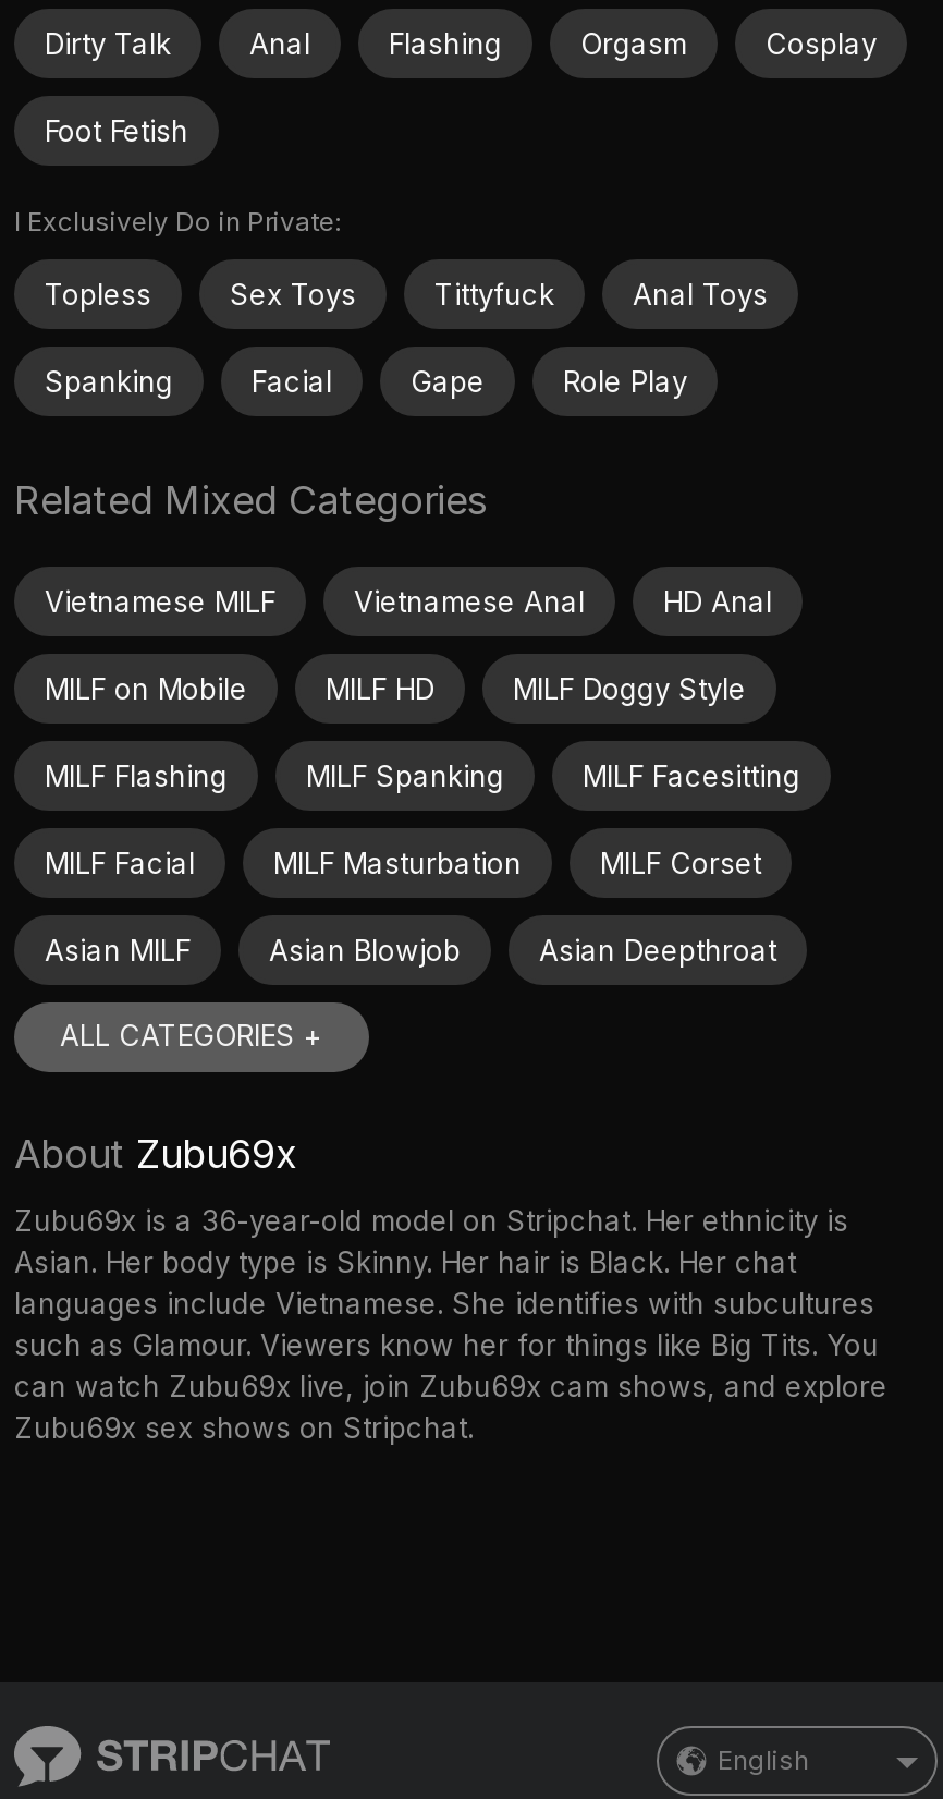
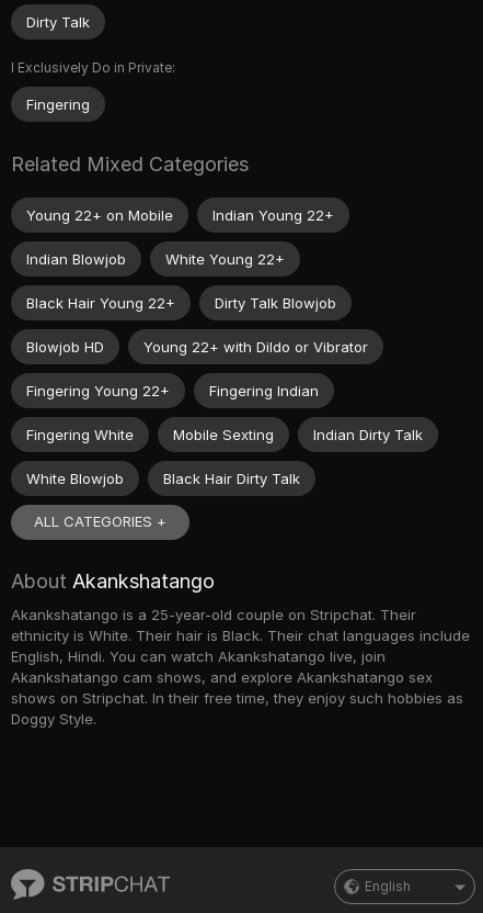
[45,26,877,148] Anal | Flashing | Orgasm | Cosplay | Foot Fetish -> none
moved [14,206,341,238] -> [11,60,175,76]: I Exclusively Do in Private:
[45,276,768,398] Topless | Sex Toys | Tittyfuck | Anal Toys | Spanking | Facial | Gape | Role Play -> [26,95,90,113] Fingering
moved [14,478,487,524] -> [11,153,249,176]: Related Mixed Categories
[45,584,800,967] Vietnamese MILF | Vietnamese Anal | HD Anal | MILF on Mobile | MILF HD | MILF Doggy Style | MILF Flashing | MILF Spanking | MILF Facesitting | MILF Facial | MILF Masturbation | MILF Corset | Asian MILF | Asian Blowjob | Asian Deepthroat -> [26,206,423,487] Young 22+ on Mobile | Indian Young 22+ | Indian Blowjob | White Young 22+ | Black Hair Young 22+ | Dirty Talk Blowjob | Blowjob HD | Young 22+ with Dildo or Vibrator | Fingering Young 22+ | Fingering Indian | Fingering White | Mobile Sexting | Indian Dirty Talk | White Blowjob | Black Hair Dirty Talk
[14,1132,297,1177] About Zubu69x -> [11,570,215,593] About Akankshatango
[14,1204,887,1446] Zubu69x is a 36-year-old model on Stripchat. Her ethnicity is | Asian. Her body type is Skinny. Her hair is Black. Her chat | languages include Vietnamese. She identifies with subcultures | such as Glamour. Viewers know her for things like Big Tits. You | can watch Zubu69x live, join Zubu69x cam shows, and explore | Zubu69x sex shows on Stripchat. -> [11,606,470,728] Akankshatango is a 25-year-old couple on Stripchat. Their | ethnicity is White. Their hair is Black. Their chat languages include | English, Hindi. You can watch Akankshatango live, join | Akankshatango cam shows, and explore Akankshatango sex | shows on Stripchat. In their free time, they enjoy such hobbies as | Doggy Style.

